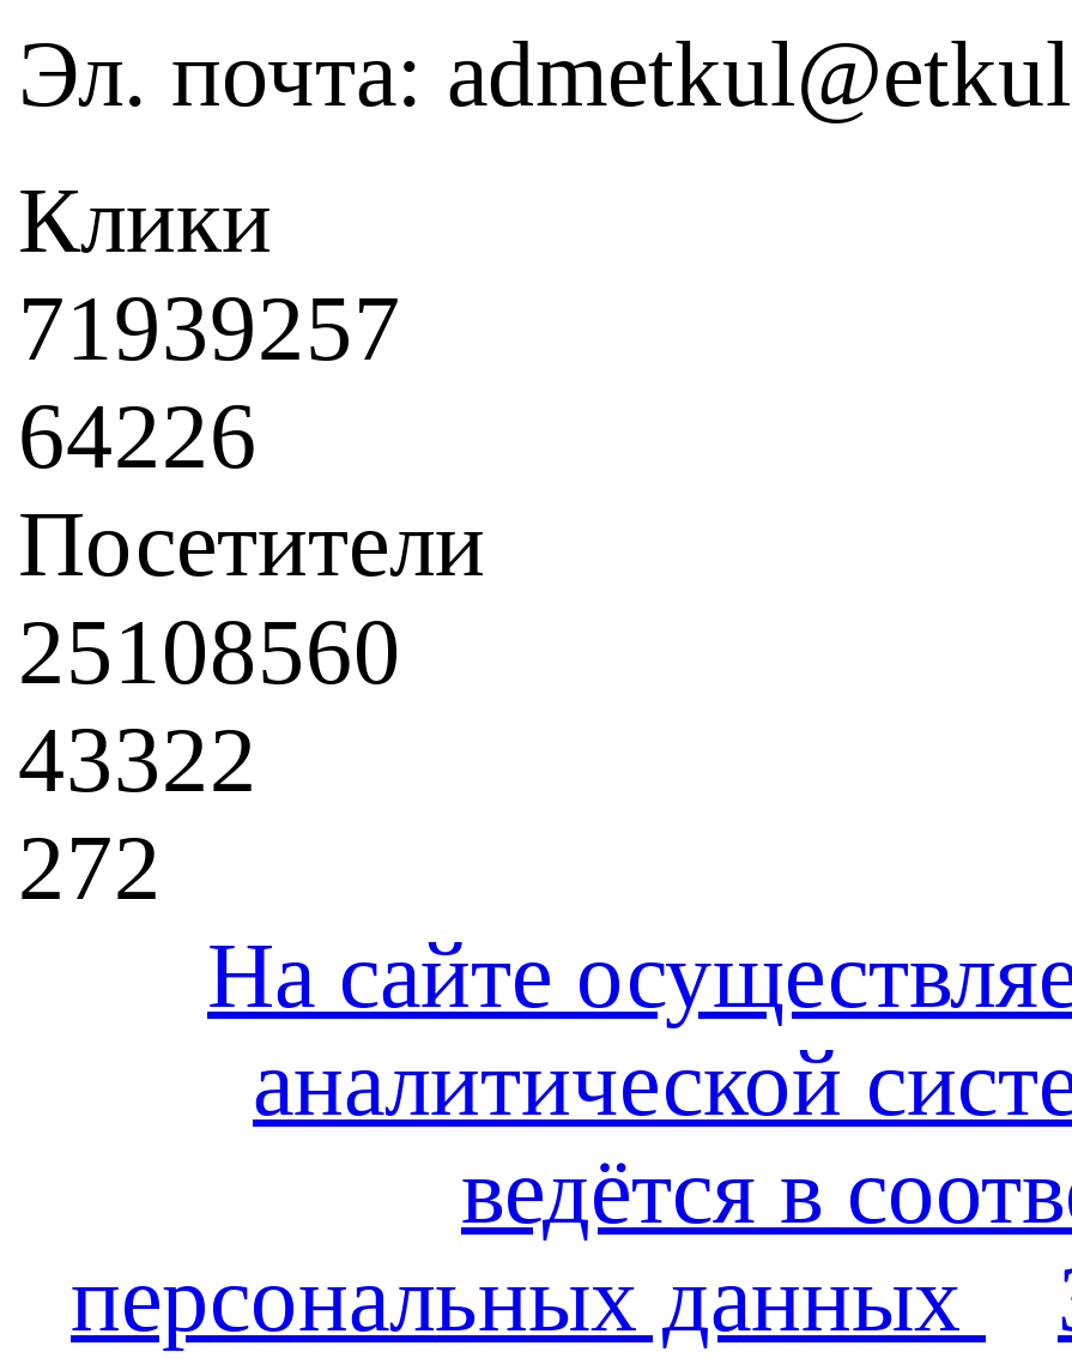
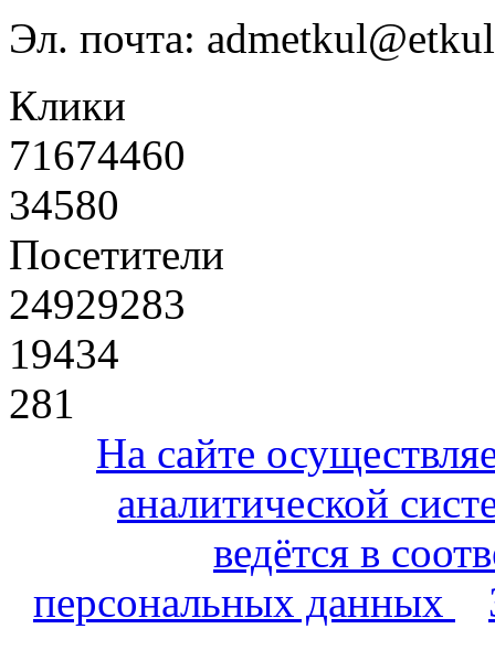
[18,276,401,379] 71939257 -> [9,131,186,179] 71674460
[18,384,258,487] 64226 -> [9,181,119,228] 34580
[18,599,401,702] 25108560 -> [9,280,186,328] 24929283
[18,707,258,810] 43322 -> [9,330,119,377] 19434
[18,815,162,918] 272 -> [9,380,75,427] 281

